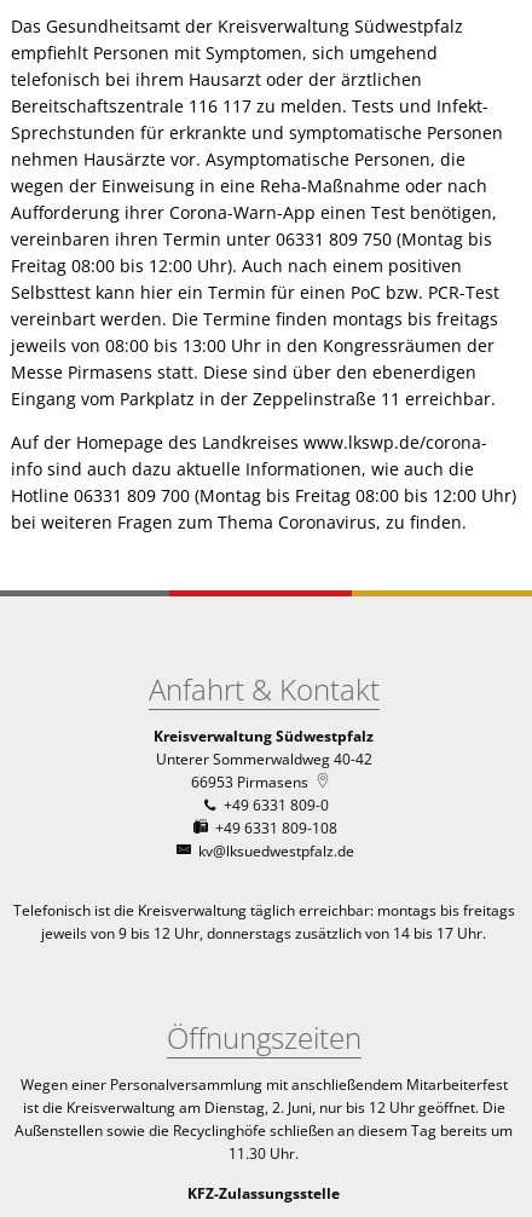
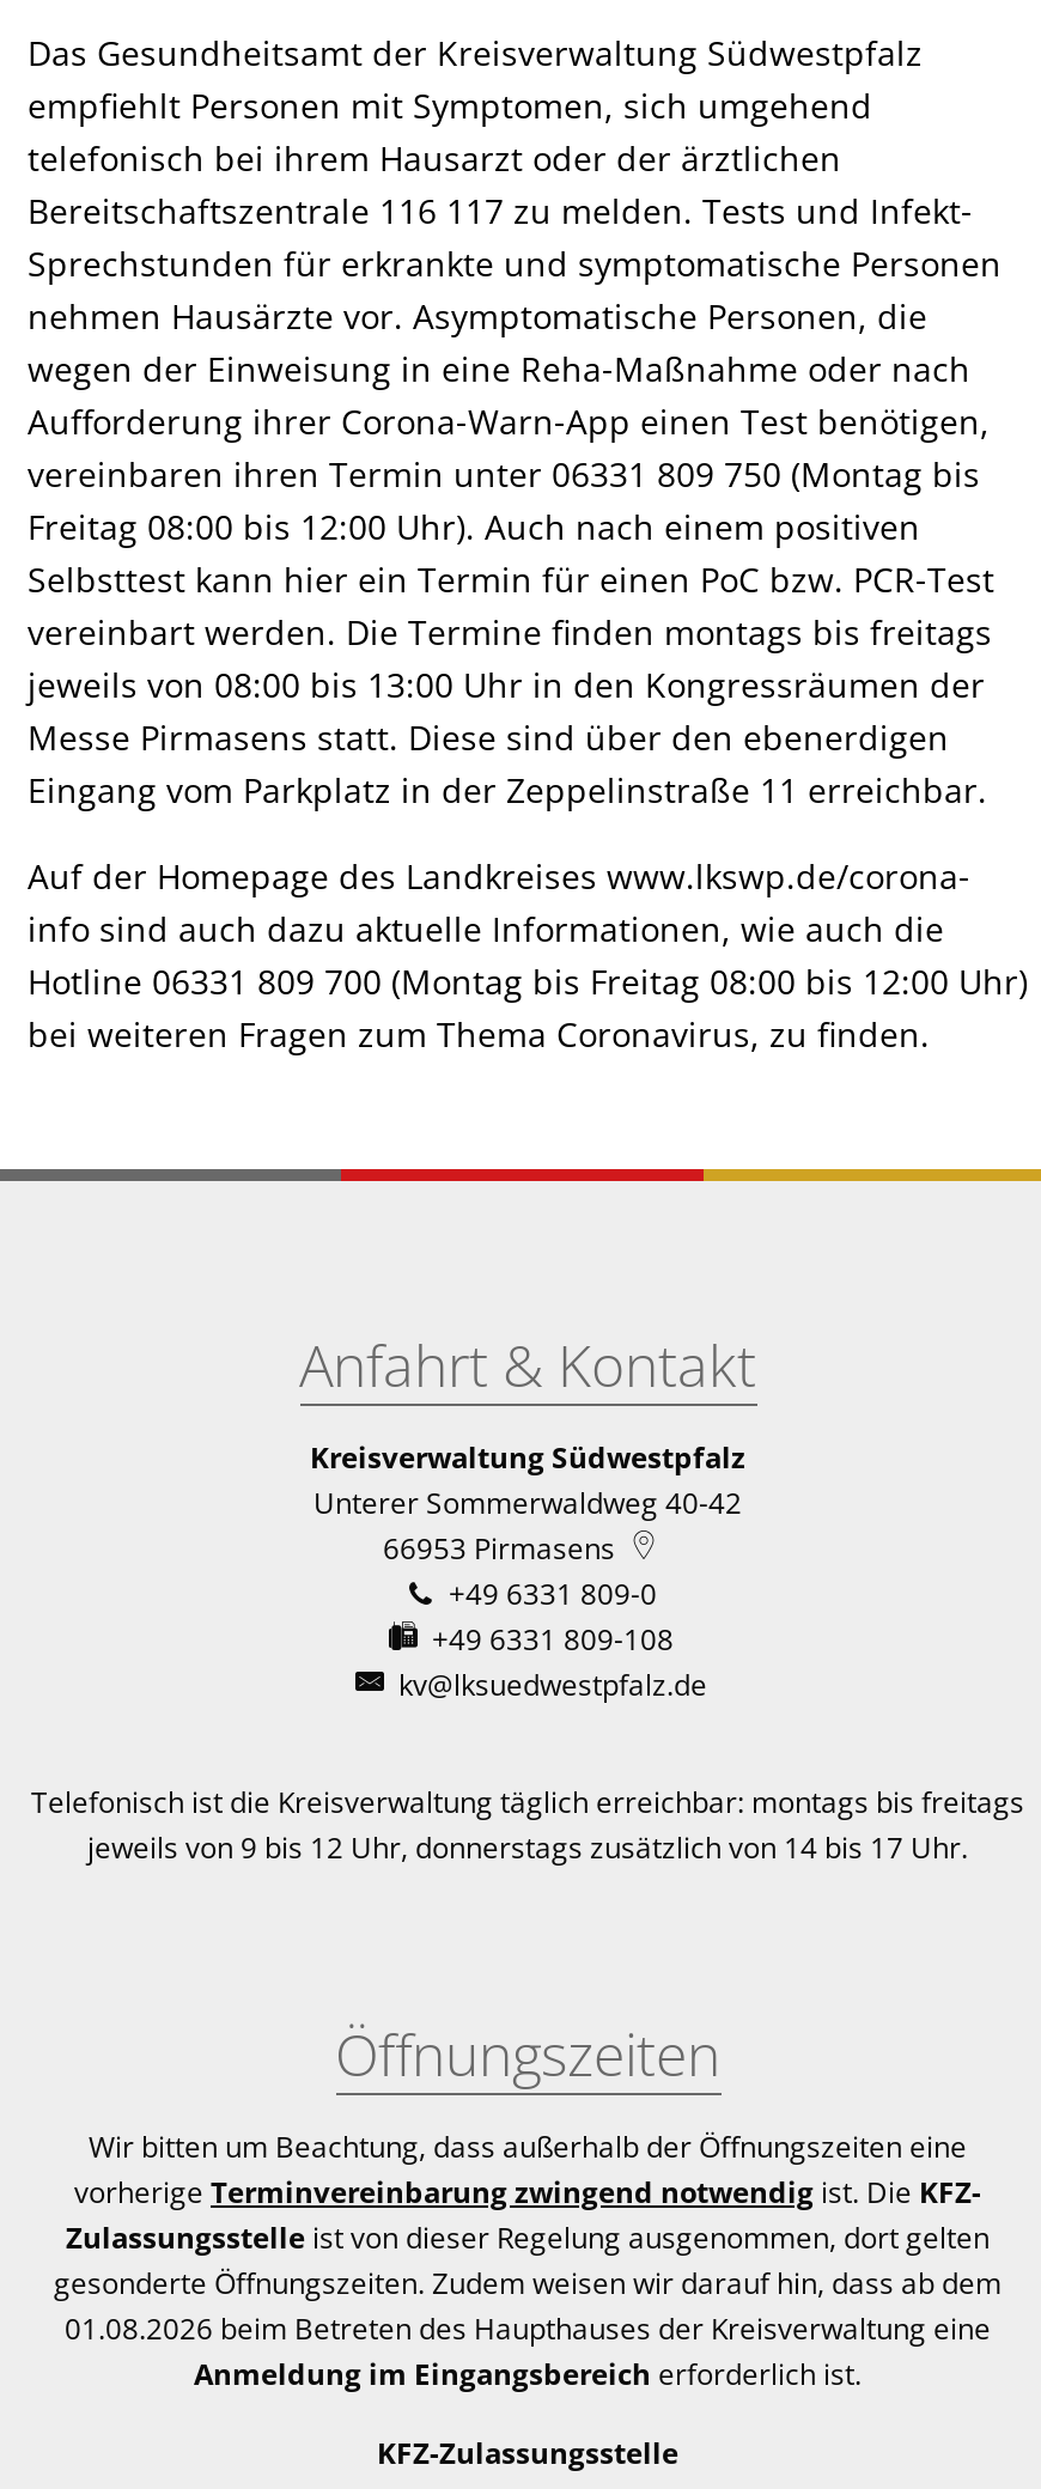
[15,1074,513,1163] Wegen einer Personalversammlung mit anschließendem Mitarbeiterfest | ist die Kreisverwaltung am Dienstag, 2. Juni, nur bis 12 Uhr geöffnet. Die | Außenstellen sowie die Recyclinghöfe schließen an diesem Tag bereits um | 11.30 Uhr. -> [54,2125,1002,2393] Wir bitten um Beachtung, dass außerhalb der Öffnungszeiten eine | vorherige Terminvereinbarung zwingend notwendig ist. Die KFZ- | Zulassungsstelle ist von dieser Regelung ausgenommen, dort gelten | gesonderte Öffnungszeiten. Zudem weisen wir darauf hin, dass ab dem | 01.08.2026 beim Betreten des Haupthauses der Kreisverwaltung eine | Anmeldung im Eingangsbereich erforderlich ist.

